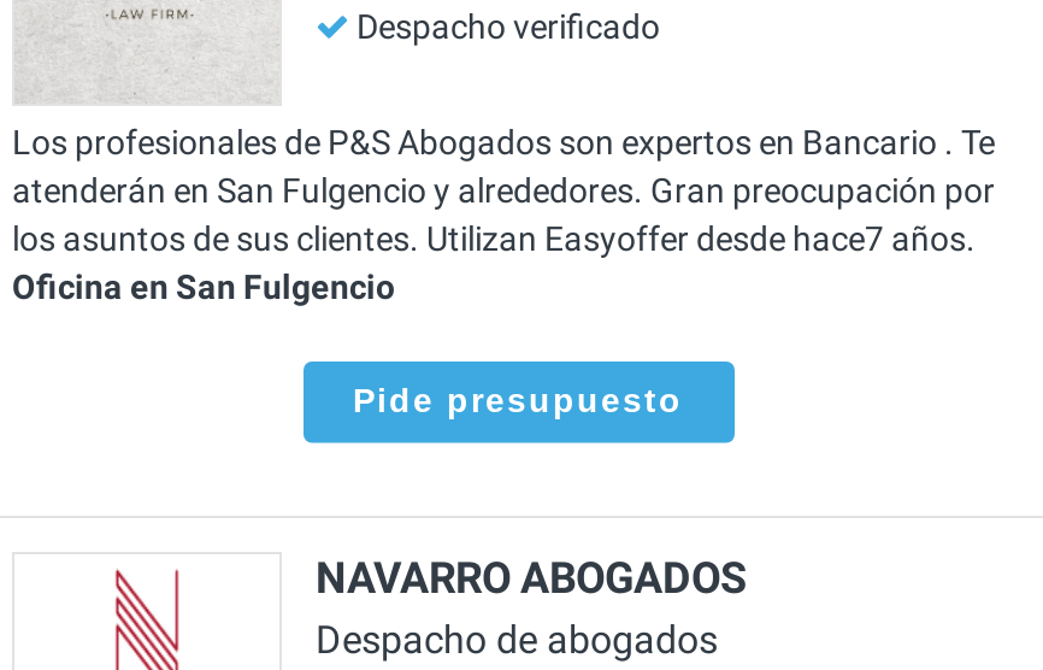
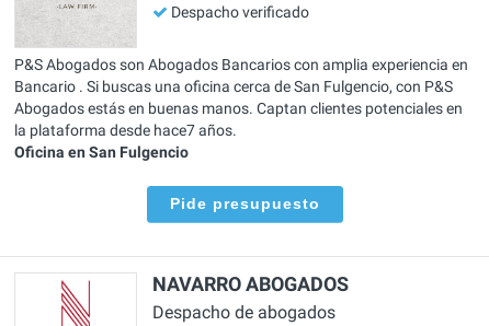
[12,124,995,259] Los profesionales de P&S Abogados son expertos en Bancario . Te | atenderán en San Fulgencio y alrededores. Gran preocupación por | los asuntos de sus clientes. Utilizan Easyoffer desde hace7 años. -> [14,56,468,139] P&S Abogados son Abogados Bancarios con amplia experiencia en | Bancario . Si buscas una oficina cerca de San Fulgencio, con P&S | Abogados estás en buenas manos. Captan clientes potenciales en | la plataforma desde hace7 años.

